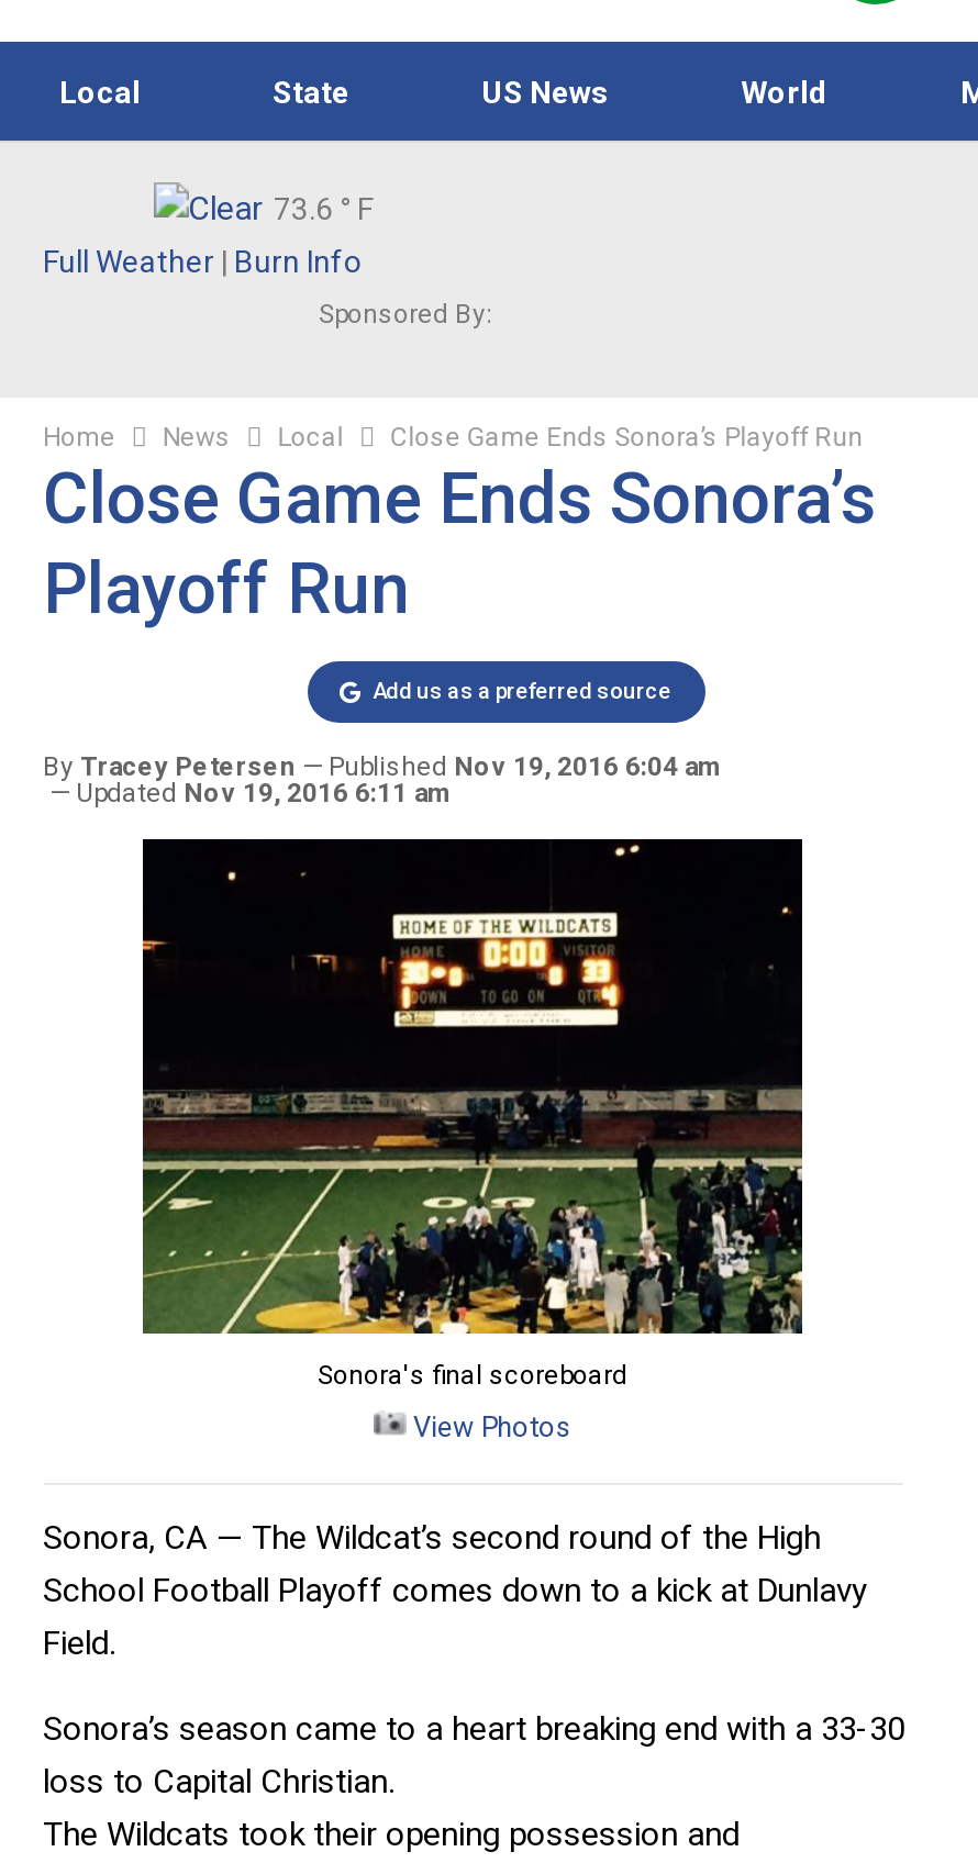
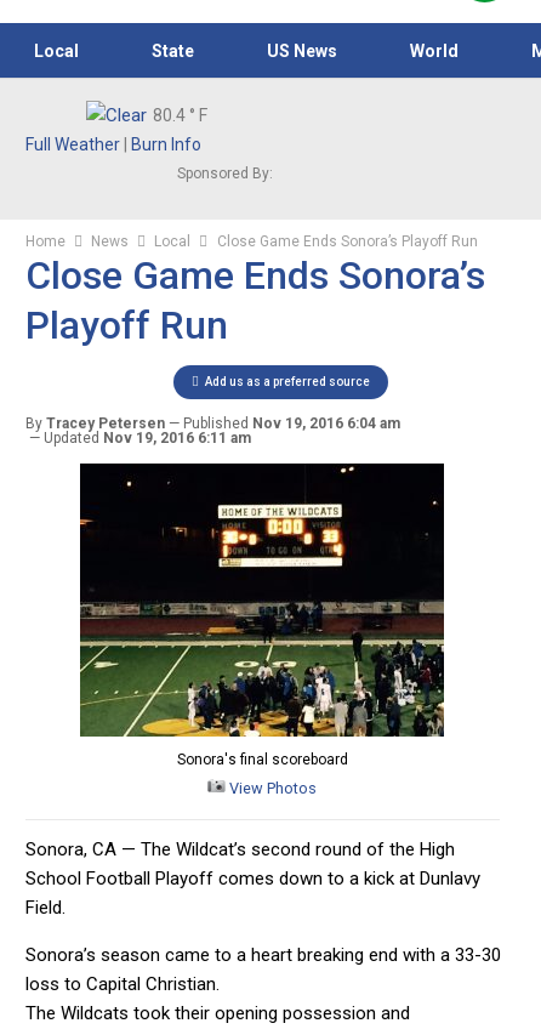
[274,191,373,226] 73.6 ° F -> [152,106,207,125] 80.4 ° F

